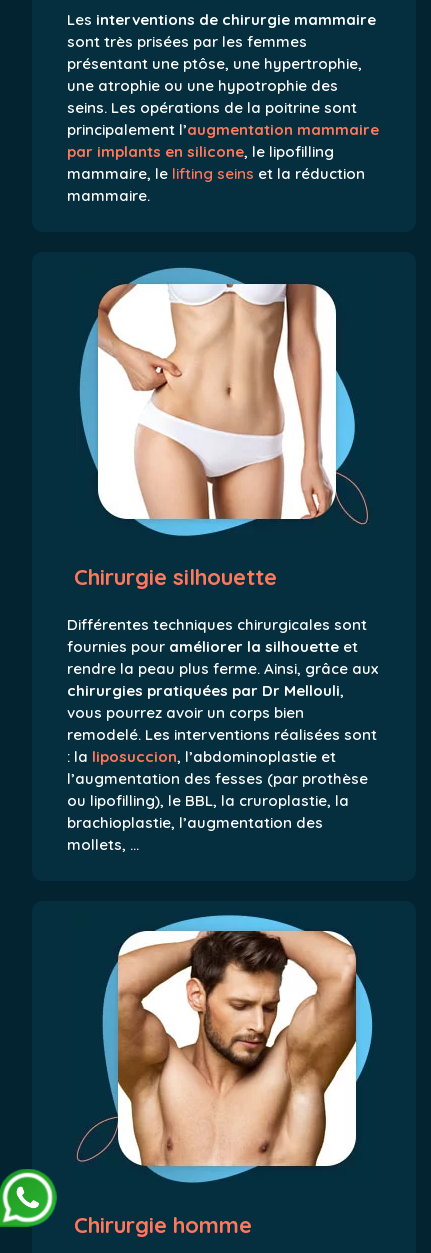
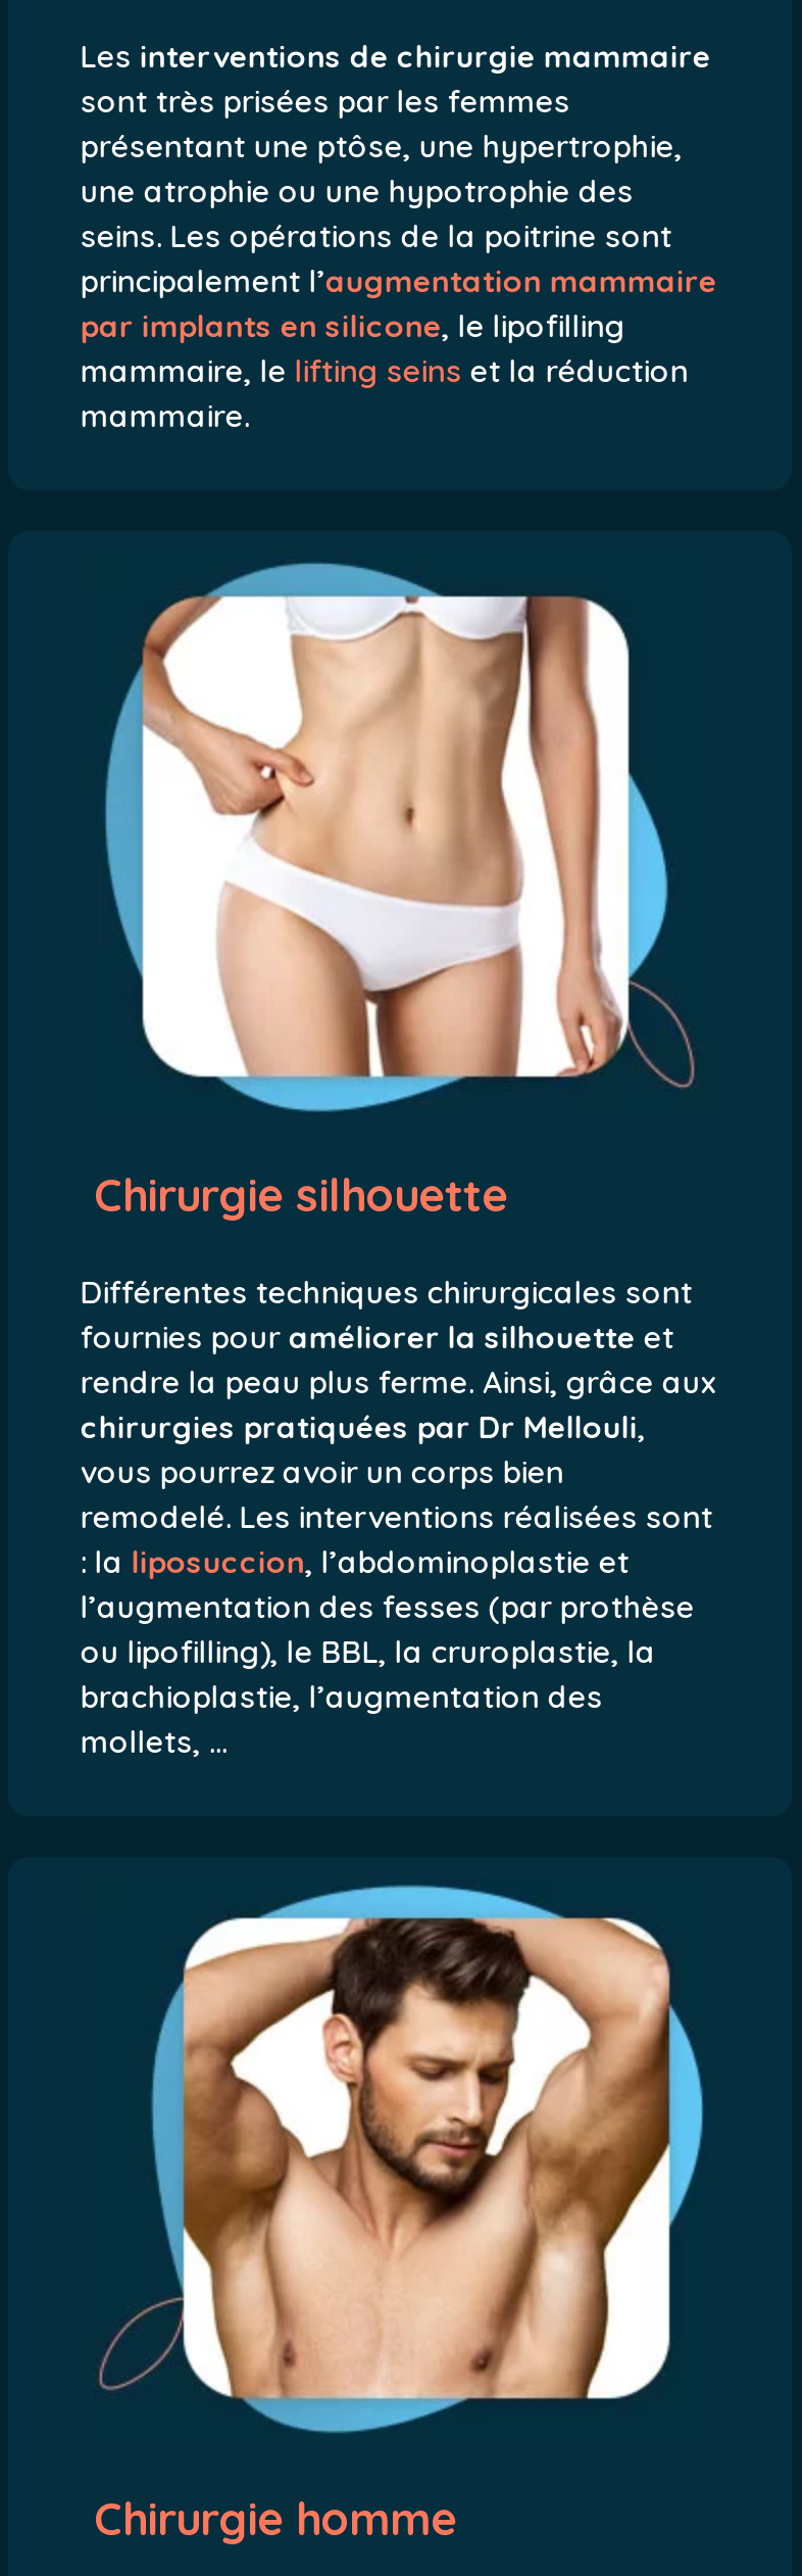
[3,1168,57,1228] [image] -> none

